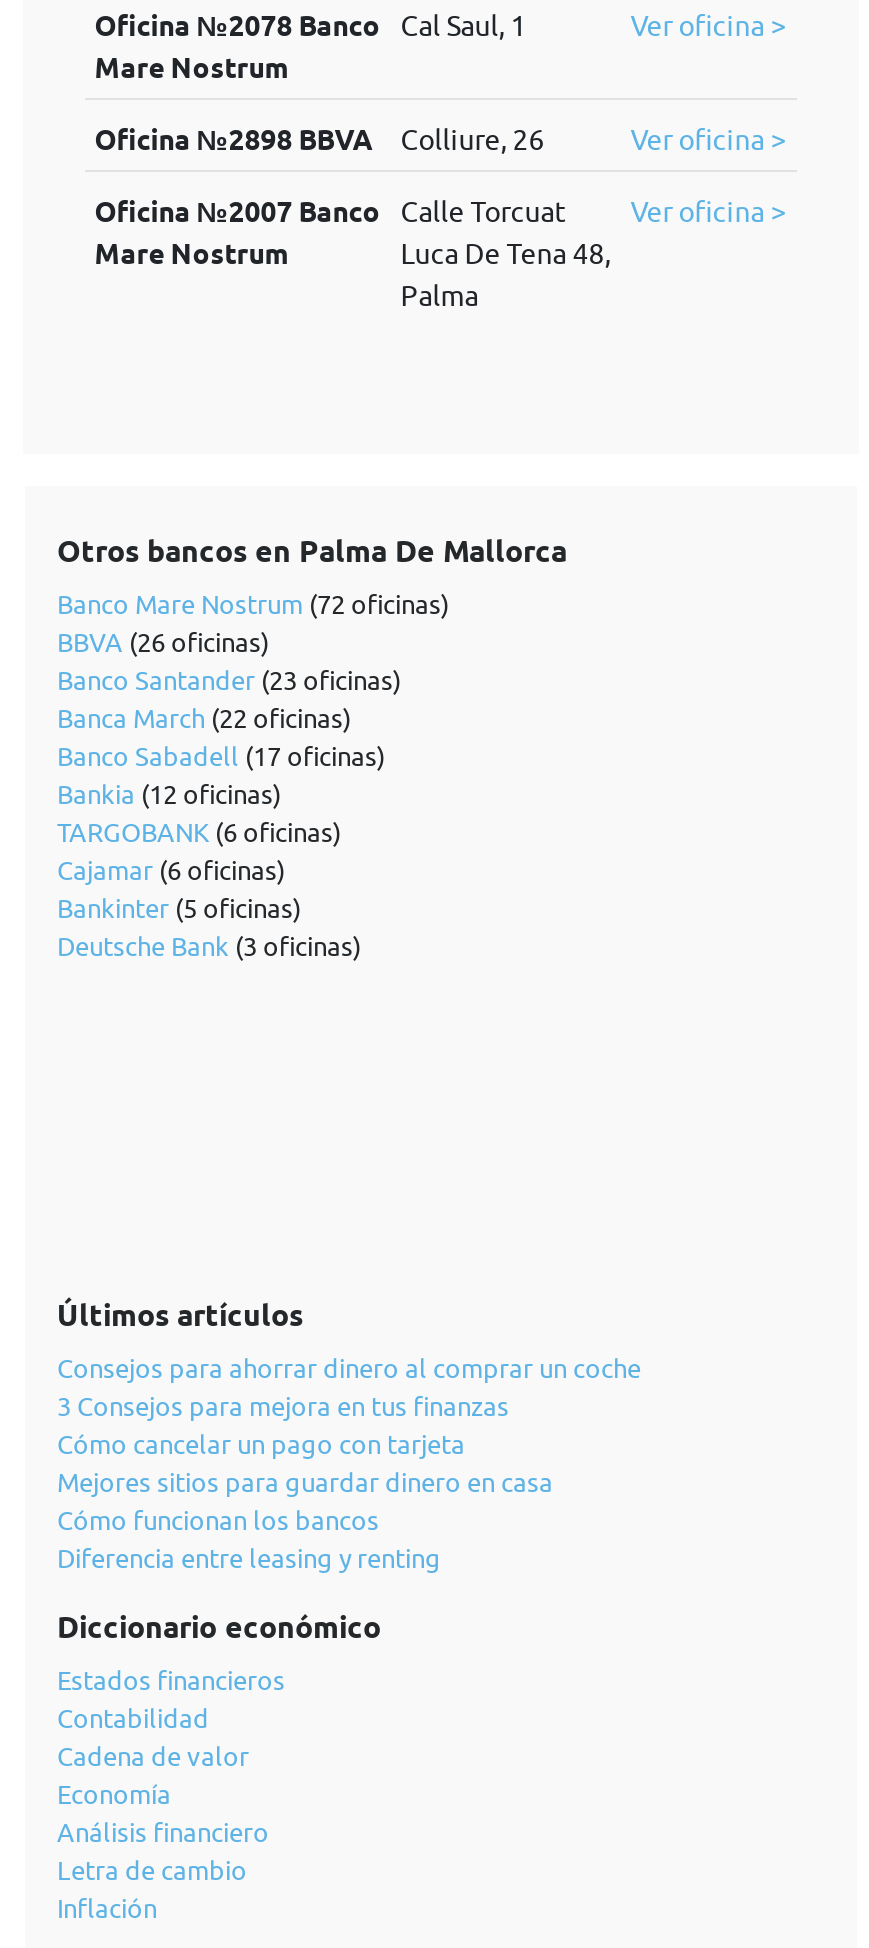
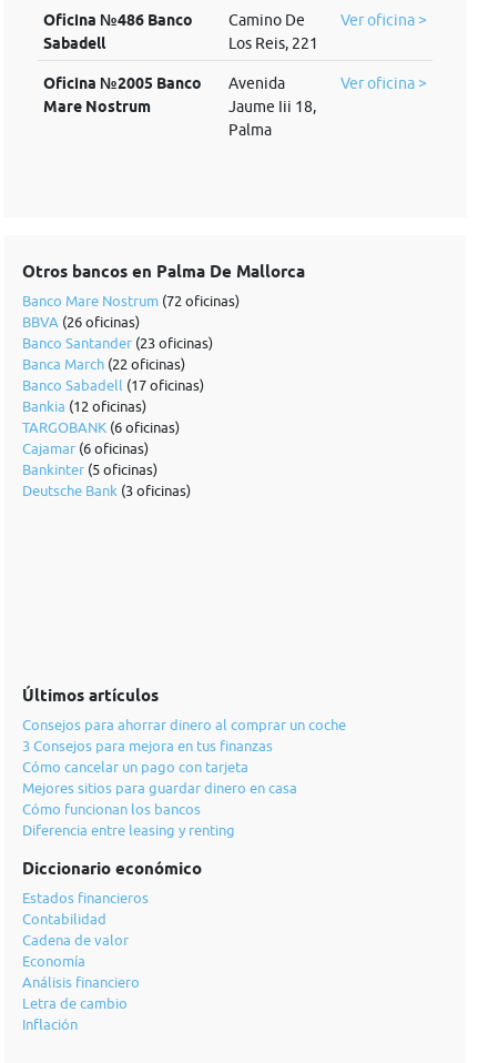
[95,10,381,84] Oficina №2078 Banco | Mare Nostrum -> [43,11,193,52] Oficina №486 Banco | Sabadell
[401,10,527,42] Cal Saul, 1 -> [228,11,318,52] Camino De | Los Reis, 221
[95,124,787,228] Oficina №2898 BBVA | Colliure, 26 | Ver oficina > | Oficina №2007 Banco -> [43,74,202,92] Oficina №2005 Banco
[401,196,611,270] Calle Torcuat | Luca De Tena 48, -> [228,74,316,115] Avenida | Jaume Iii 18,

